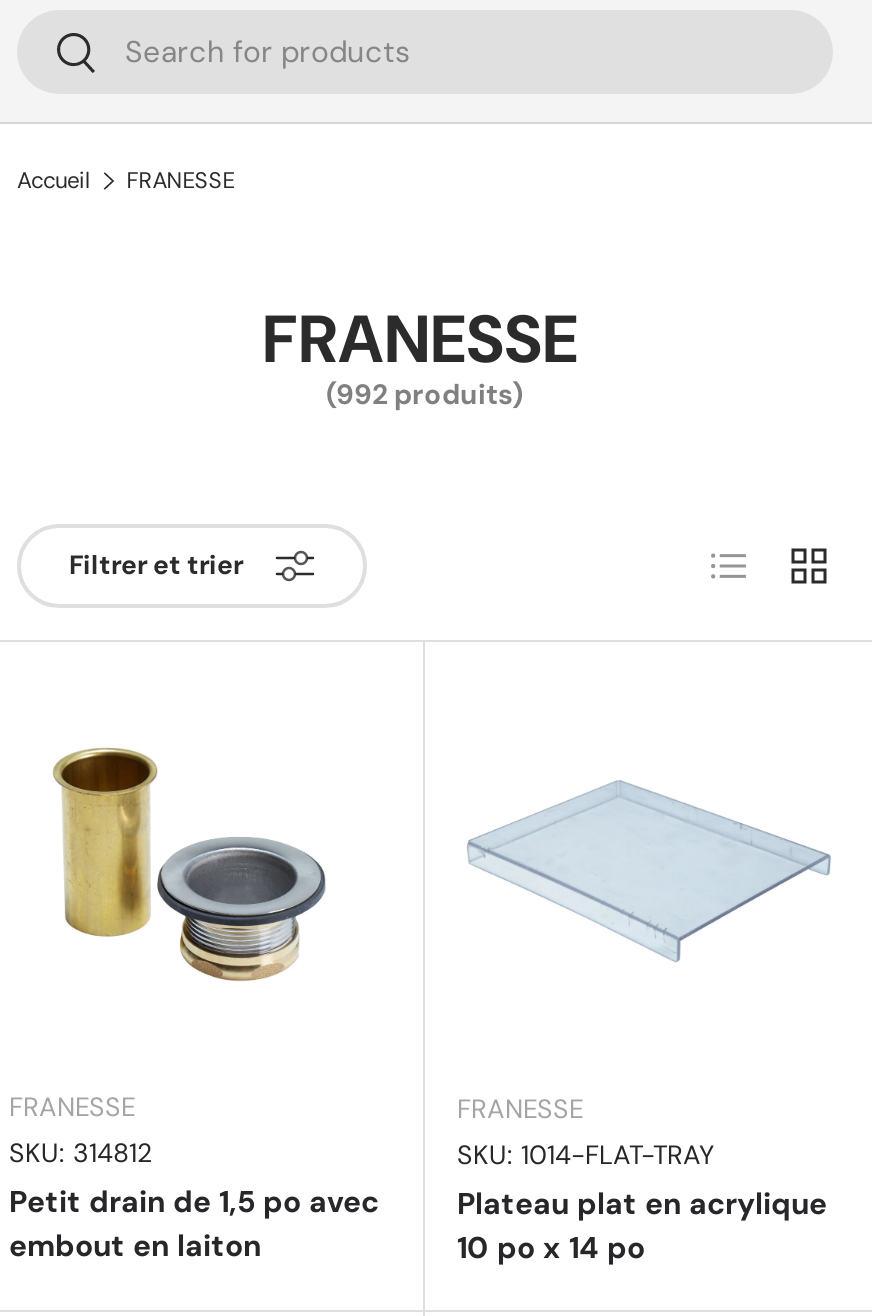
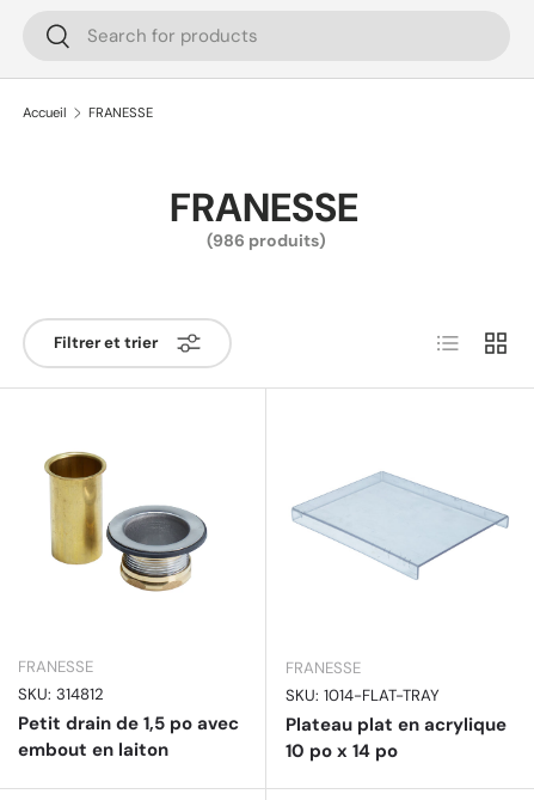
[326,377,524,413] (992 produits) -> [207,230,326,252] (986 produits)

